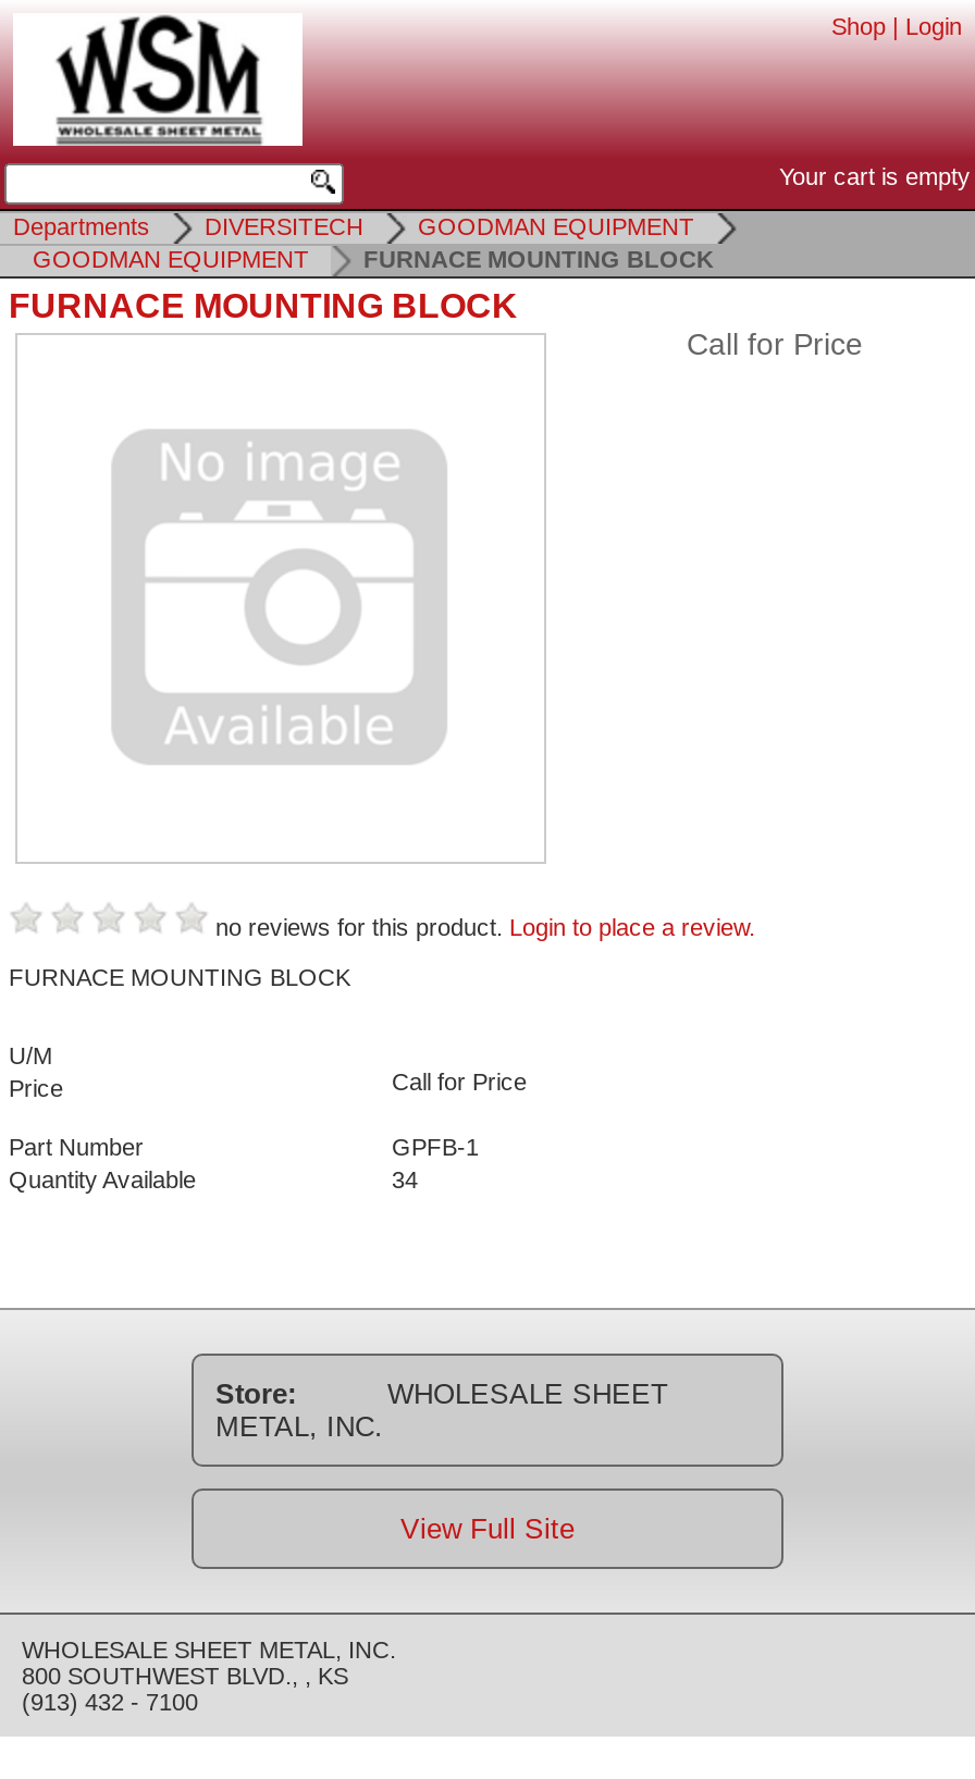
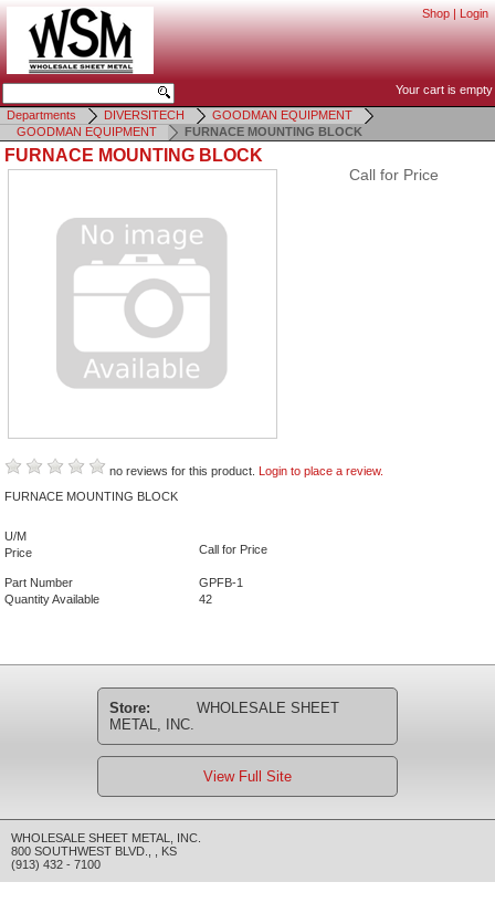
[392,1166,418,1193] 34 -> [199,592,212,606] 42

